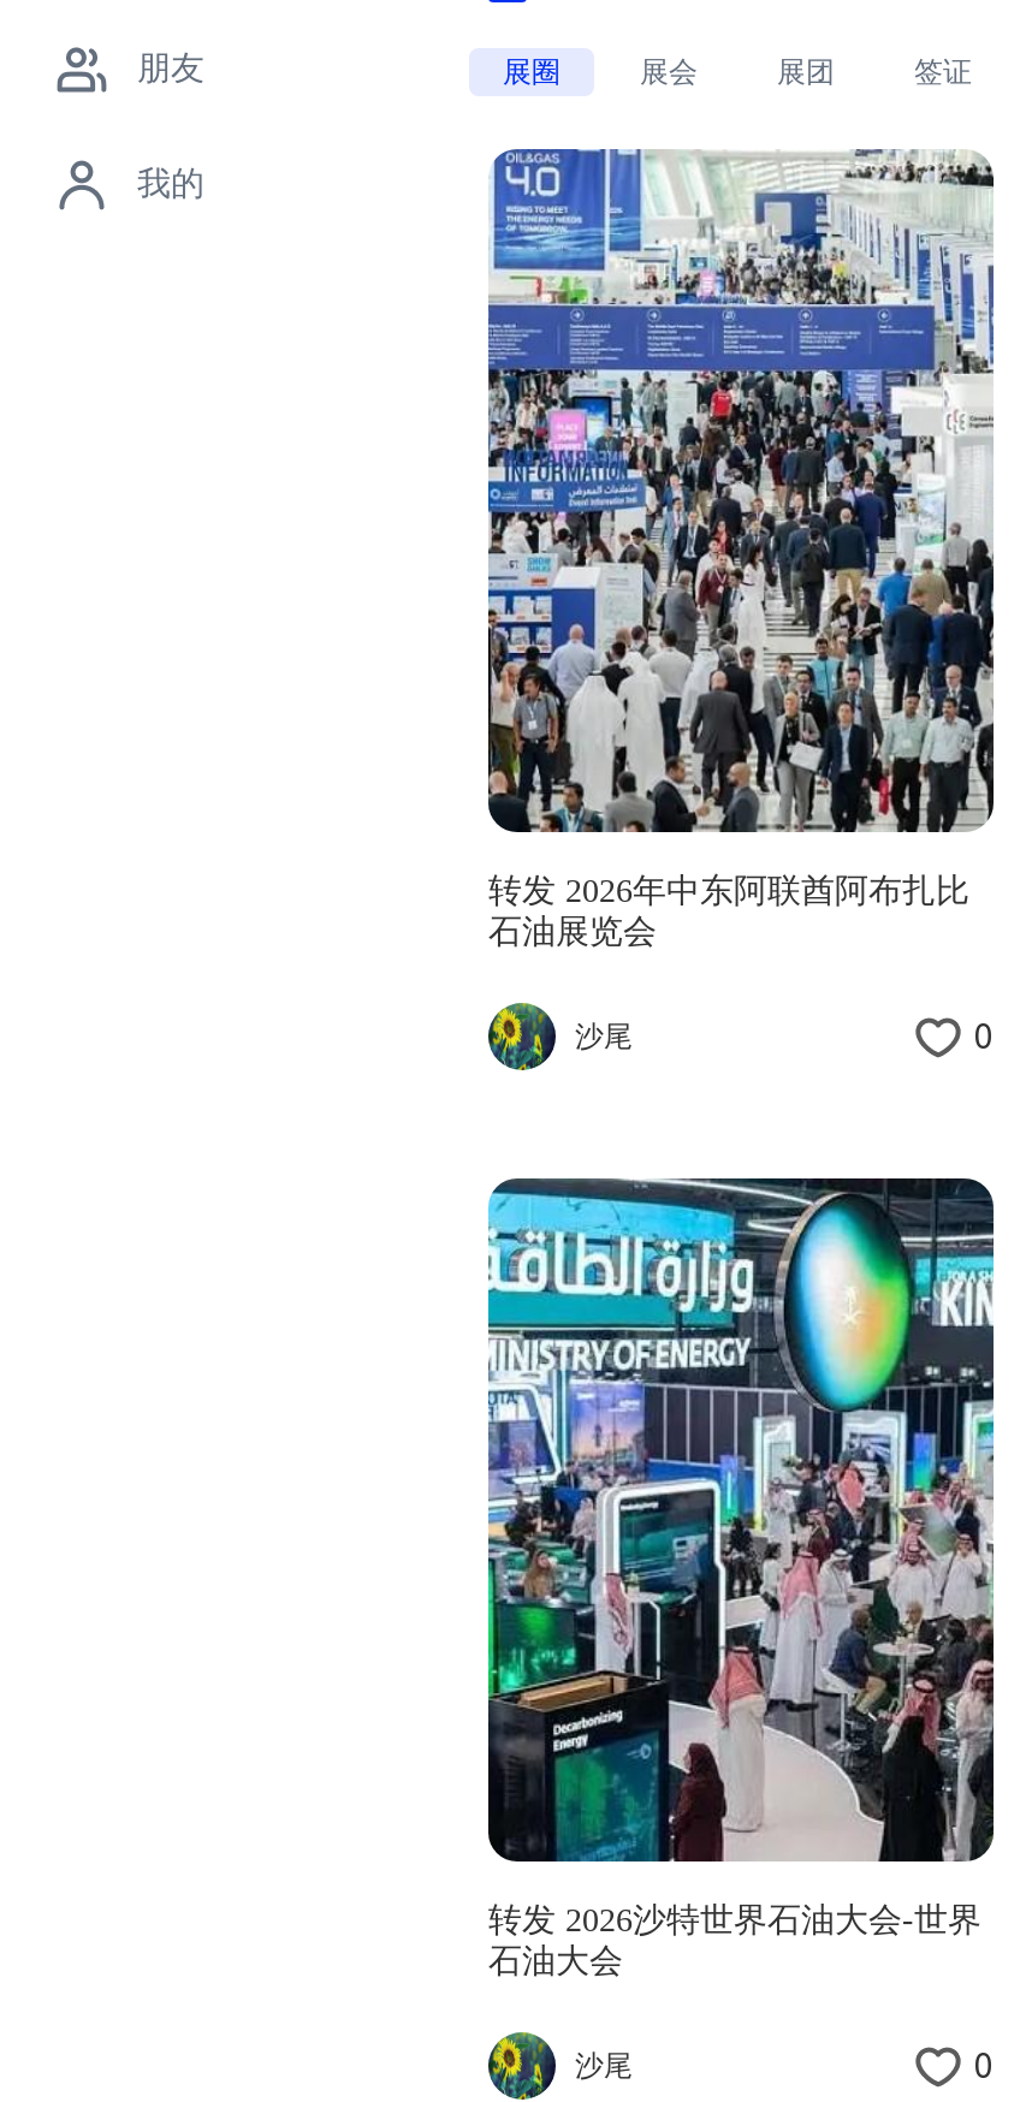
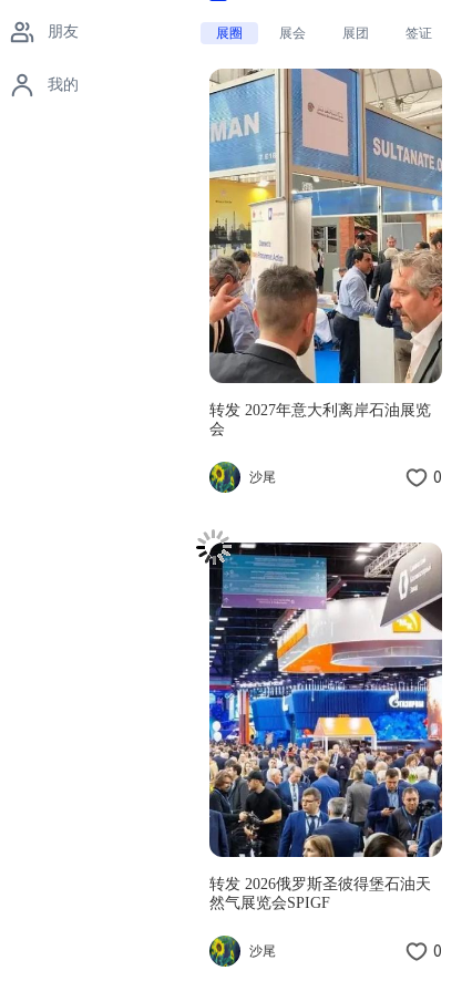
[486,147,996,950] [image] | 转发 2026年中东阿联酋阿布扎比 | 石油展览会 -> [208,68,443,437] [image] | 转发 2027年意大利离岸石油展览 | 会
[459,1154,996,1979] [image] | 转发 2026沙特世界石油大会-世界 | 石油大会 -> [195,529,443,911] [image] | 转发 2026俄罗斯圣彼得堡石油天 | 然气展览会SPIGF

